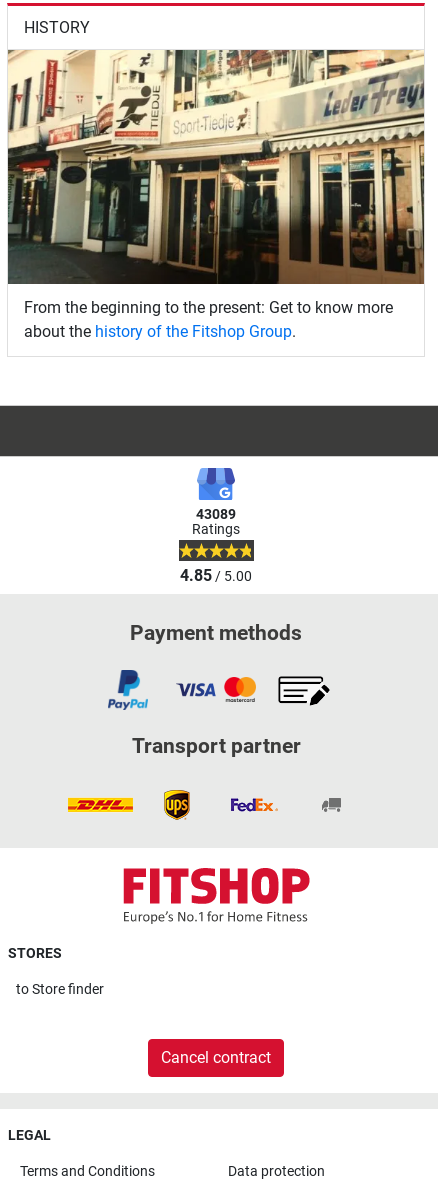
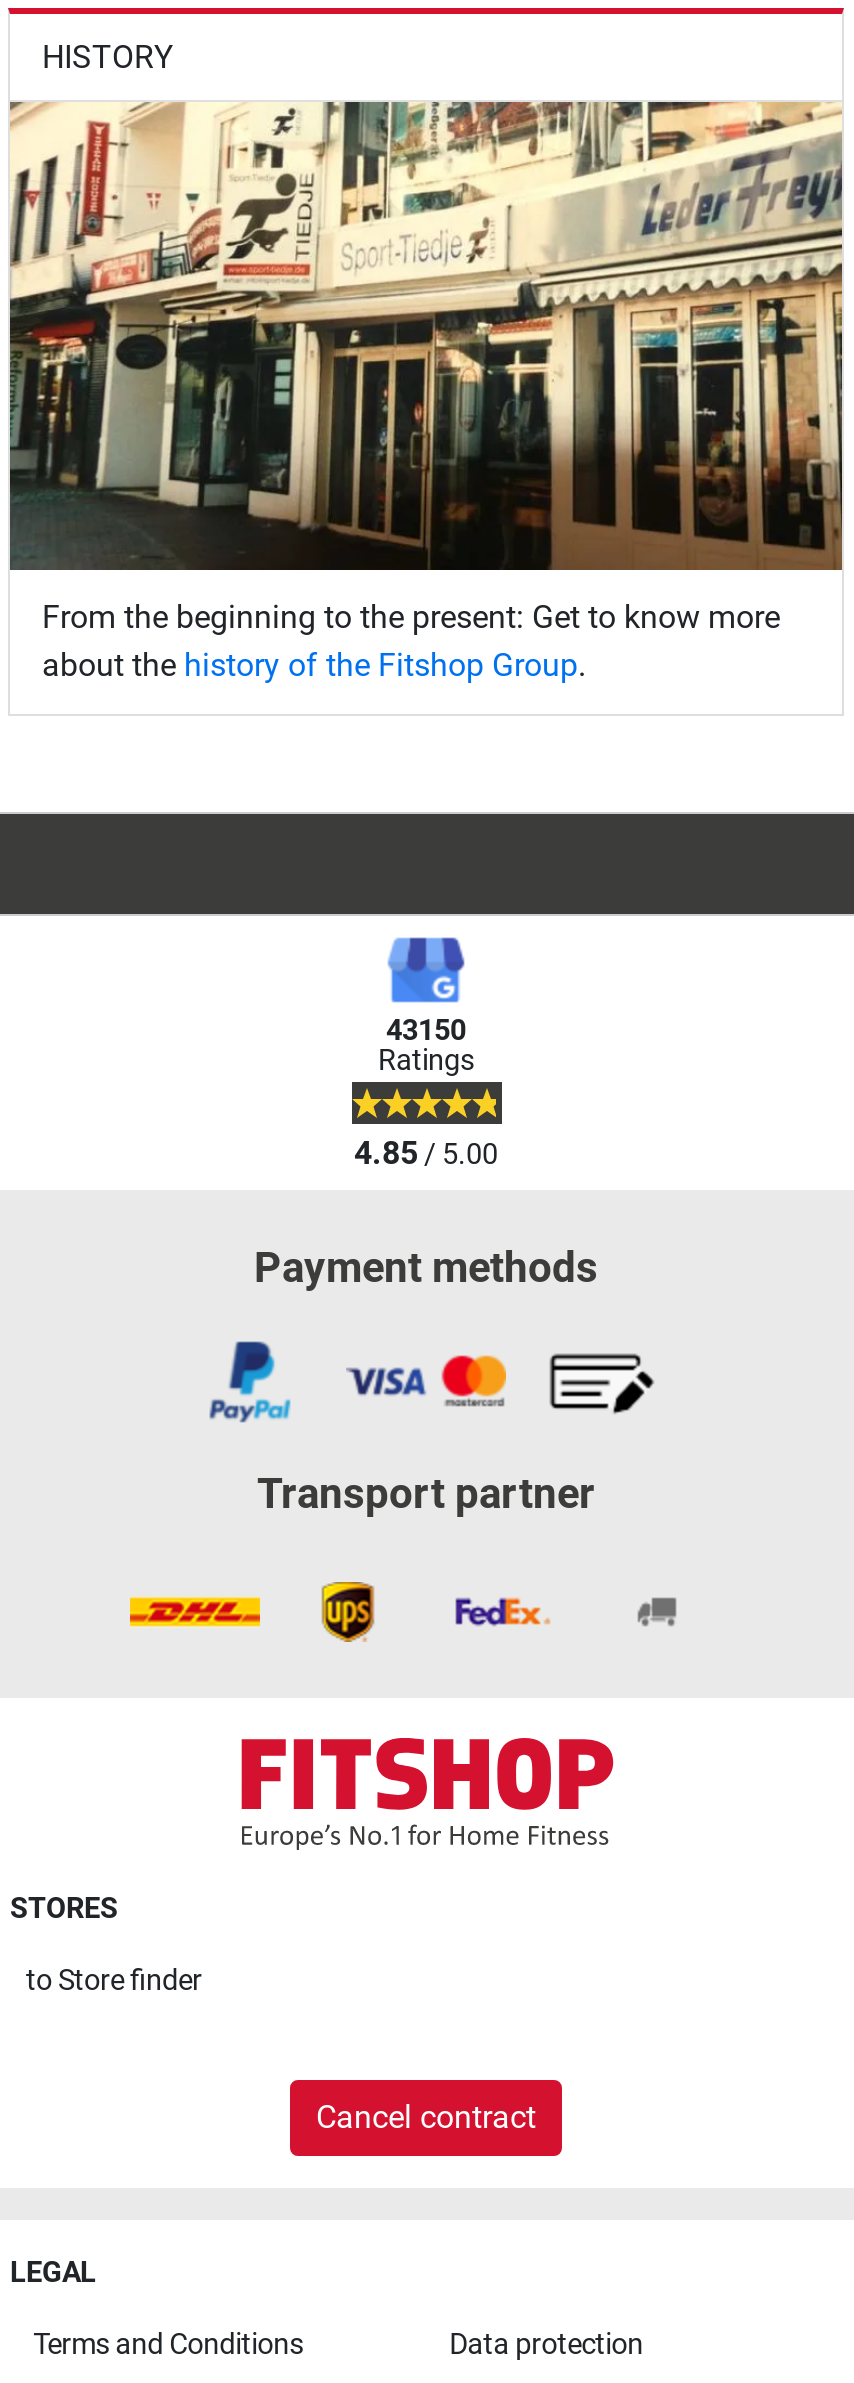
[196,506,236,523] 43089 -> [386,1014,466,1048] 43150

